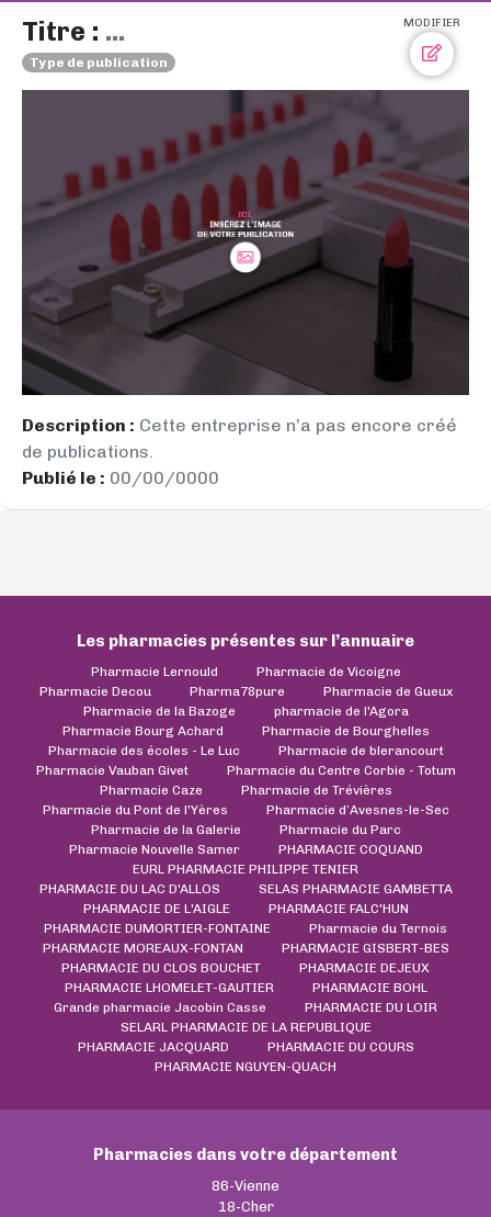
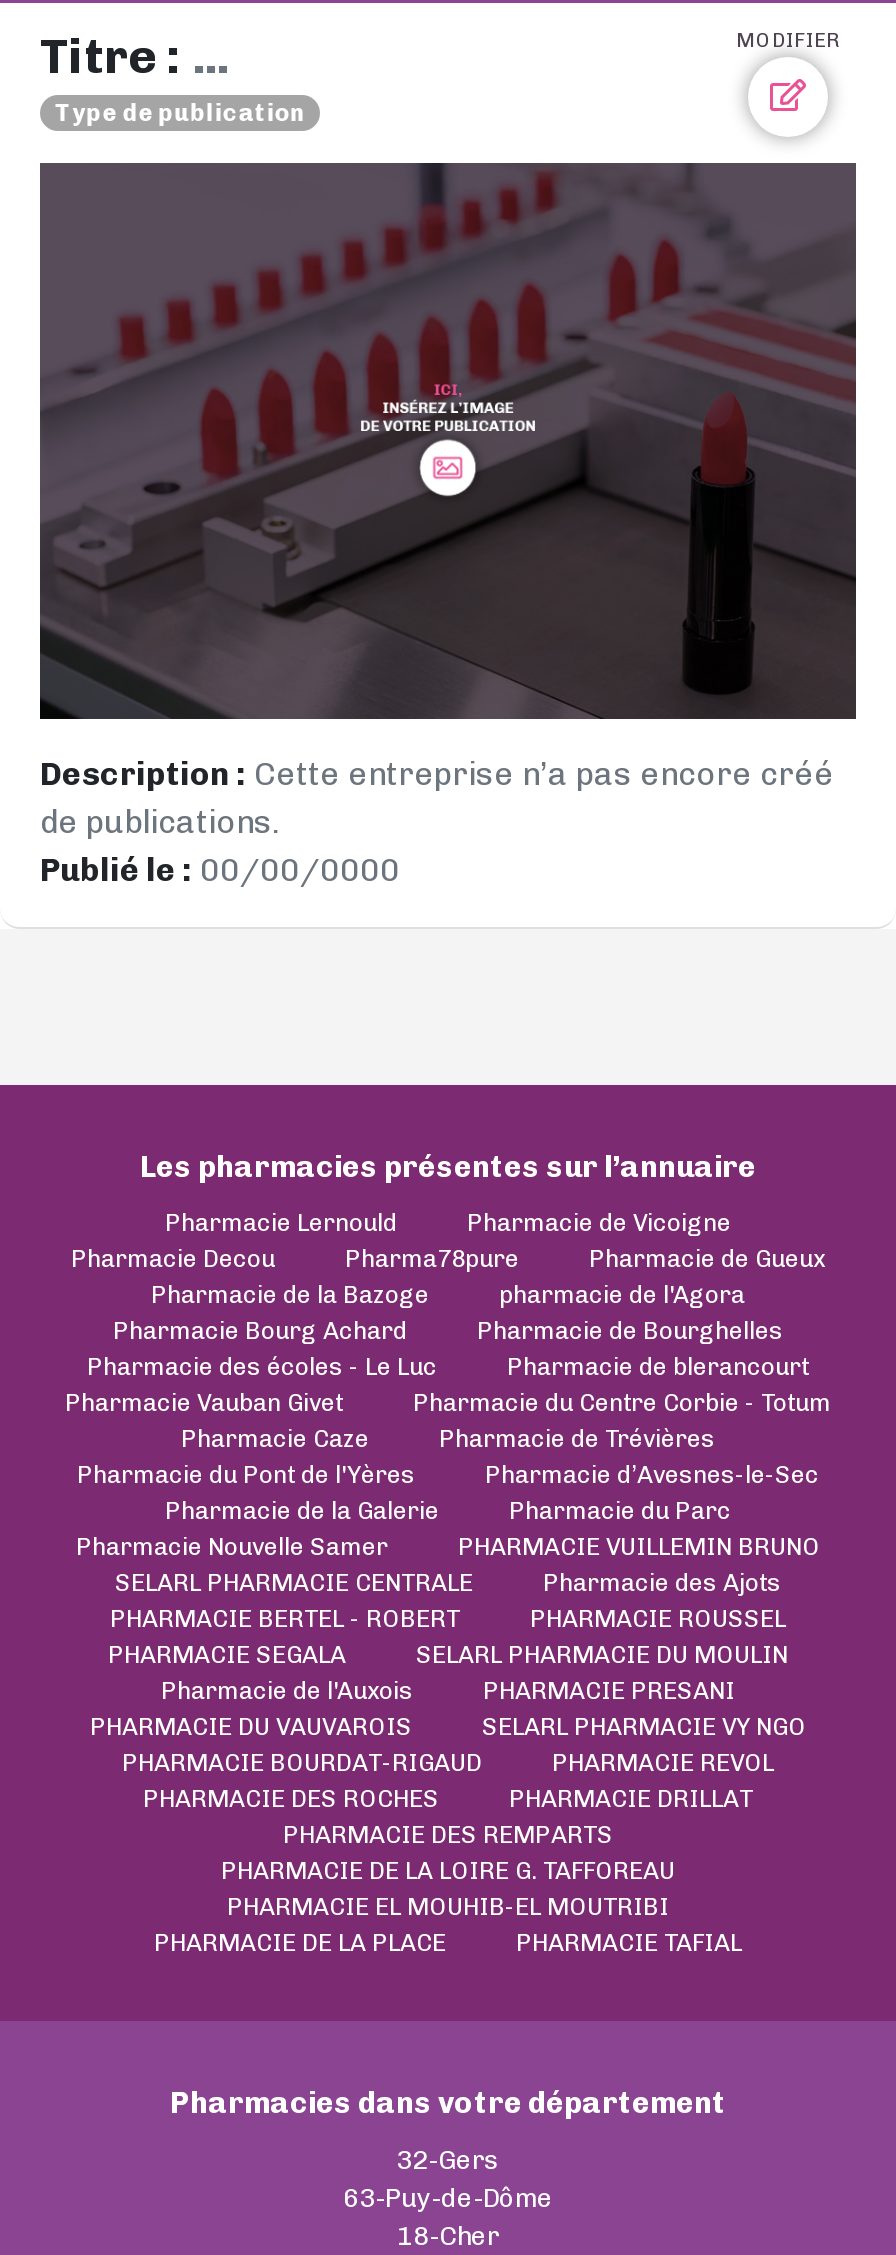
[39,841,452,1074] PHARMACIE COQUAND | EURL PHARMACIE PHILIPPE TENIER | PHARMACIE DU LAC D'ALLOS | SELAS PHARMACIE GAMBETTA | PHARMACIE DE L'AIGLE | PHARMACIE FALC'HUN | PHARMACIE DUMORTIER-FONTAINE | Pharmacie du Ternois | PHARMACIE MOREAUX-FONTAN | PHARMACIE GISBERT-BES | PHARMACIE DU CLOS BOUCHET | PHARMACIE DEJEUX | PHARMACIE LHOMELET-GAUTIER | PHARMACIE BOHL | Grande pharmacie Jacobin Casse | PHARMACIE DU LOIR | SELARL PHARMACIE DE LA REPUBLIQUE | PHARMACIE JACQUARD | PHARMACIE DU COURS | PHARMACIE NGUYEN-QUACH -> [90,1533,820,1957] PHARMACIE VUILLEMIN BRUNO | SELARL PHARMACIE CENTRALE | Pharmacie des Ajots | PHARMACIE BERTEL - ROBERT | PHARMACIE ROUSSEL | PHARMACIE SEGALA | SELARL PHARMACIE DU MOULIN | Pharmacie de l'Auxois | PHARMACIE PRESANI | PHARMACIE DU VAUVAROIS | SELARL PHARMACIE VY NGO | PHARMACIE BOURDAT-RIGAUD | PHARMACIE REVOL | PHARMACIE DES ROCHES | PHARMACIE DRILLAT | PHARMACIE DES REMPARTS | PHARMACIE DE LA LOIRE G. TAFFOREAU | PHARMACIE EL MOUHIB-EL MOUTRIBI | PHARMACIE DE LA PLACE | PHARMACIE TAFIAL
[212,1177,279,1194] 86-Vienne -> [343,2145,553,2213] 32-Gers | 63-Puy-de-Dôme

